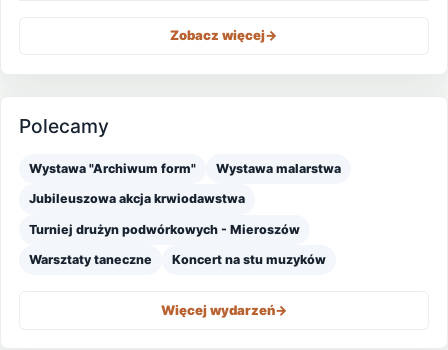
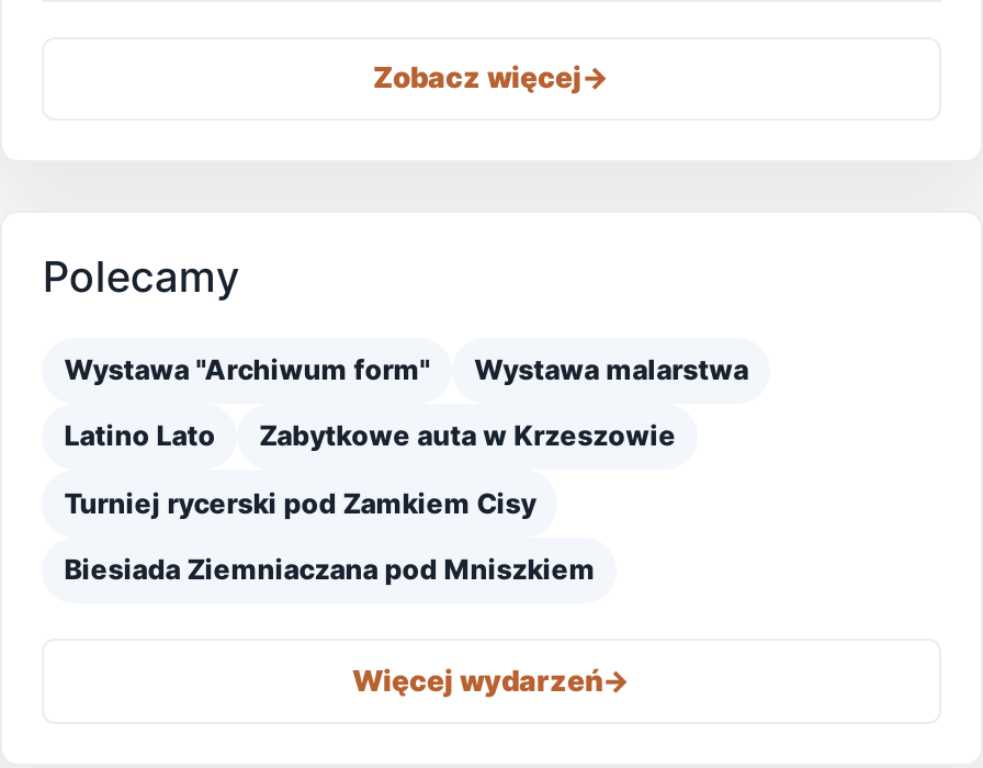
[29,191,245,206] Jubileuszowa akcja krwiodawstwa -> [64,420,676,453] Latino Lato | Zabytkowe auta w Krzeszowie
[29,222,300,237] Turniej drużyn podwórkowych - Mieroszów -> [64,487,536,520] Turniej rycerski pod Zamkiem Cisy
[29,252,326,267] Warsztaty taneczne | Koncert na stu muzyków -> [64,553,595,586] Biesiada Ziemniaczana pod Mniszkiem

